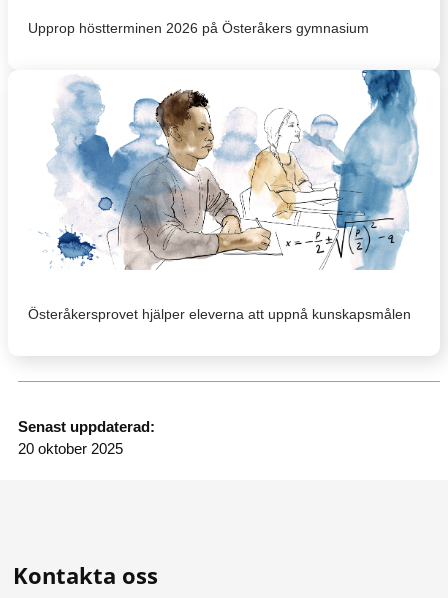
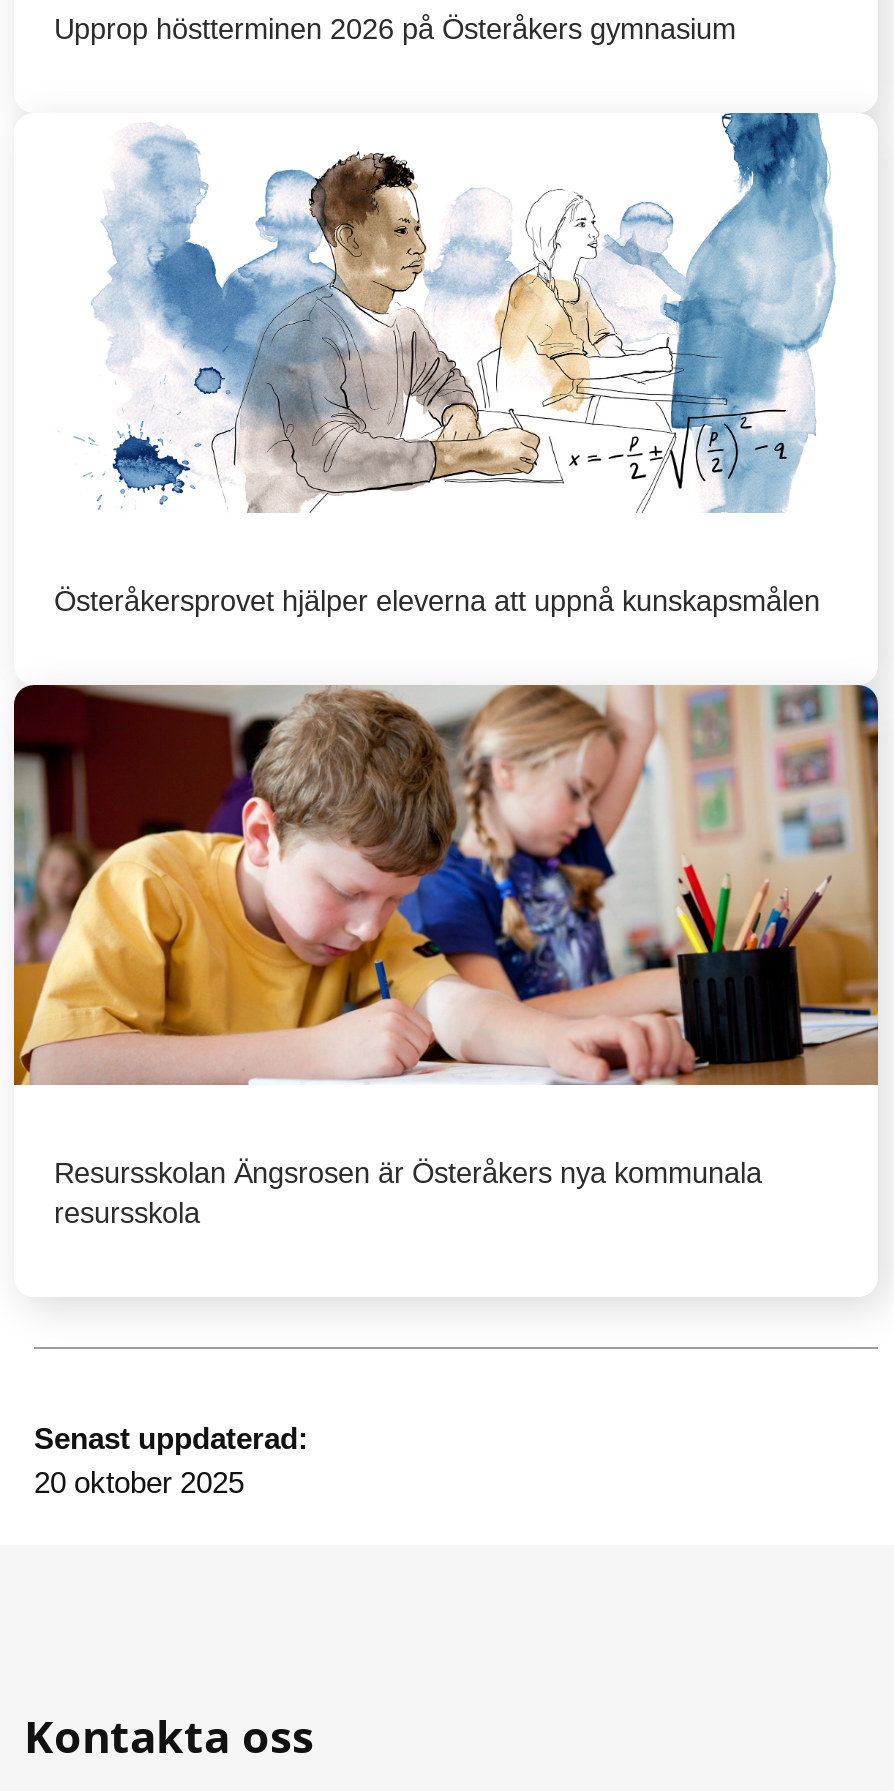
none -> [12,683,880,1229] [image] | Resursskolan Ängsrosen är Österåkers nya kommunala | resursskola

